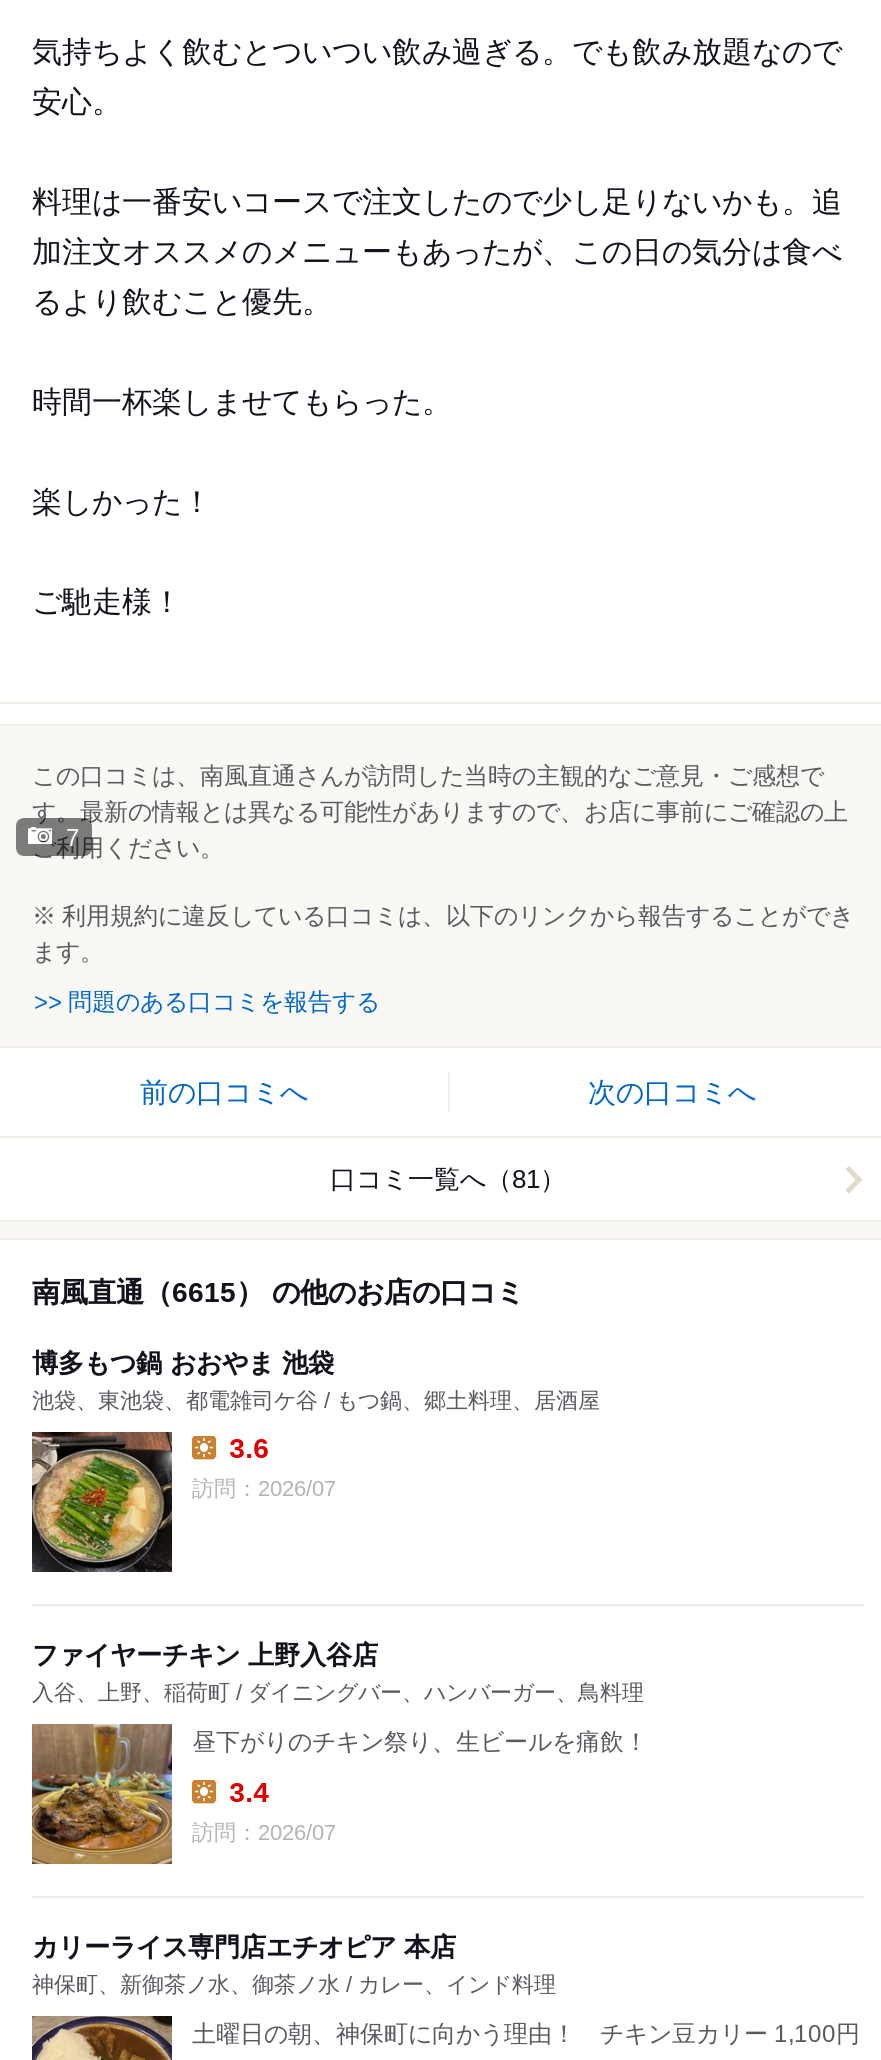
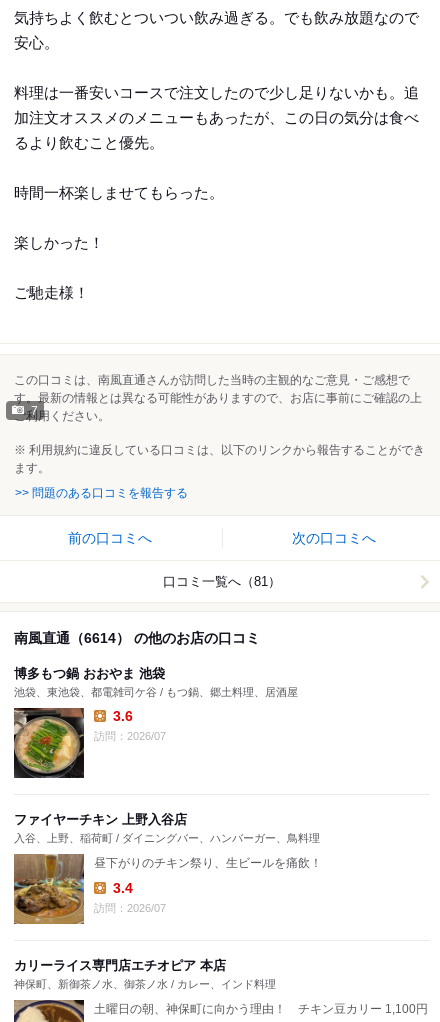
[32,1276,524,1308] 南風直通（6615） の他のお店の口コミ -> [14,630,260,646] 南風直通（6614） の他のお店の口コミ

